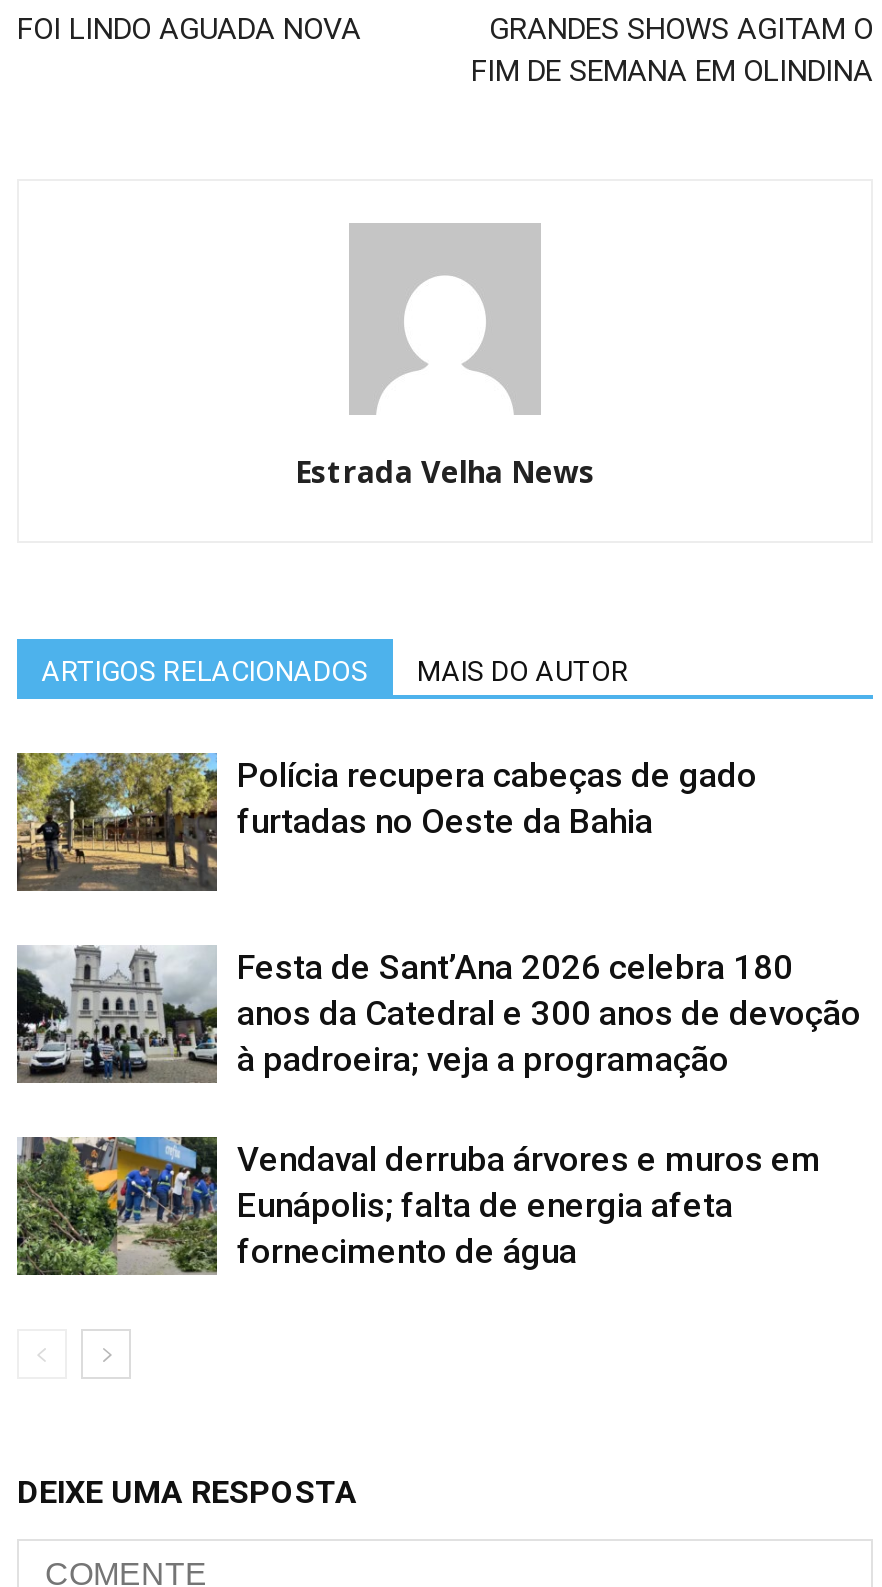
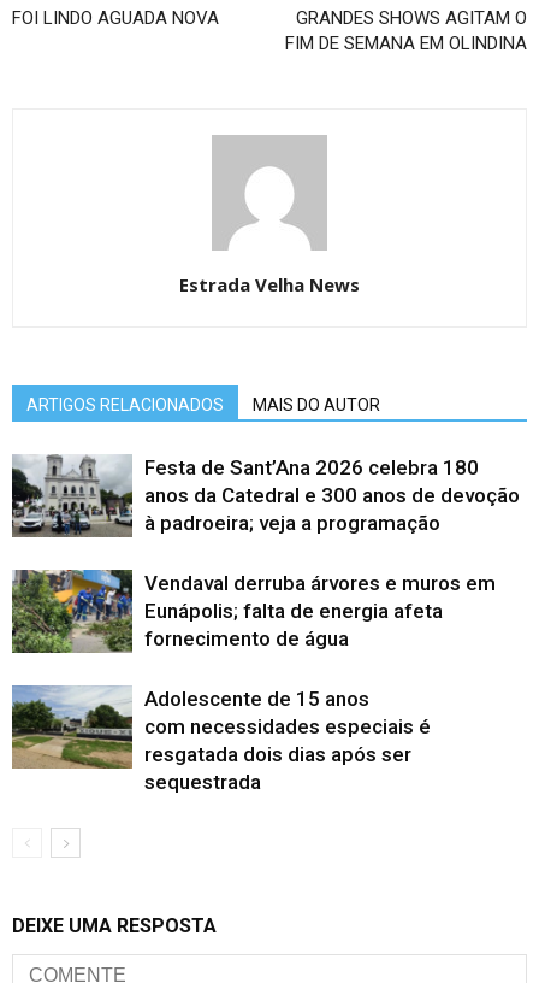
[15,750,757,892] [image] | Polícia recupera cabeças de gado | furtadas no Oeste da Bahia -> none
moved [13,942,861,1272] -> [10,452,520,651]: [image] | Festa de Sant’Ana 2026 celebra 180 | anos da Catedral e 300 anos de devoção | à padroeira; veja a programação | Vendaval derruba árvores e muros em | Eunápolis; falta de energia afeta | fornecimento de água
none -> [11,684,431,794] [image] | Adolescente de 15 anos | com necessidades especiais é | resgatada dois dias após ser | sequestrada

